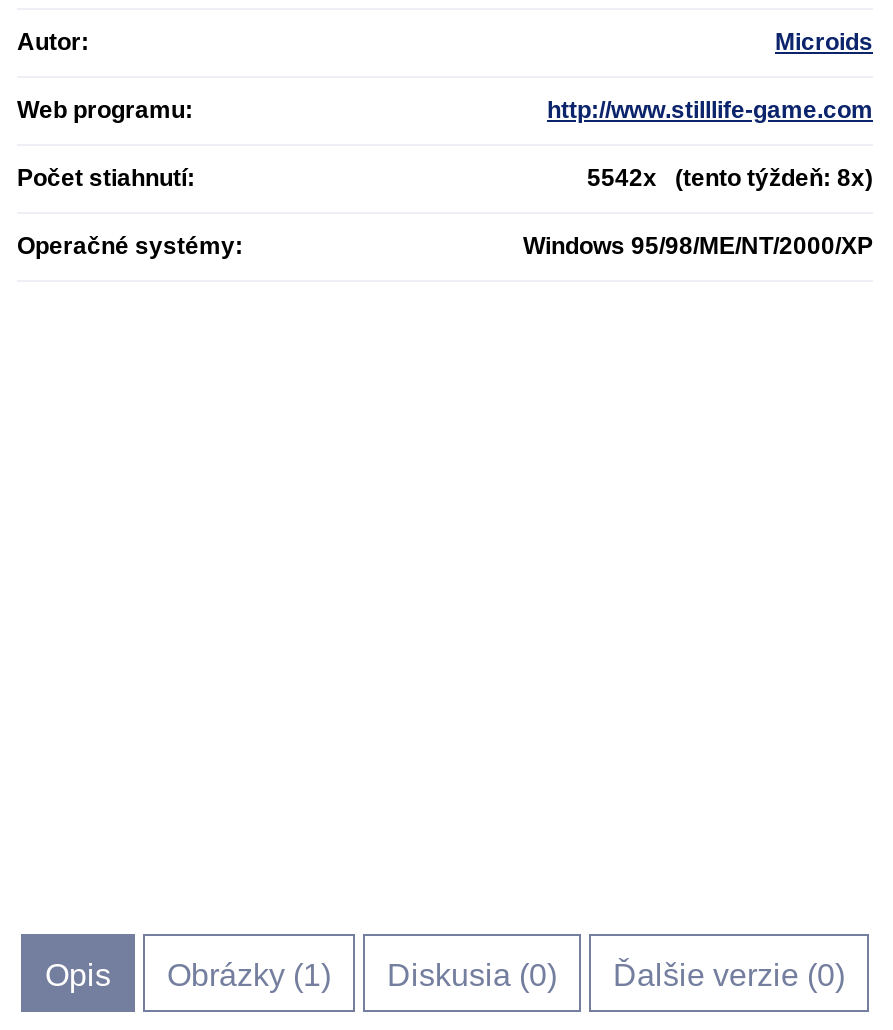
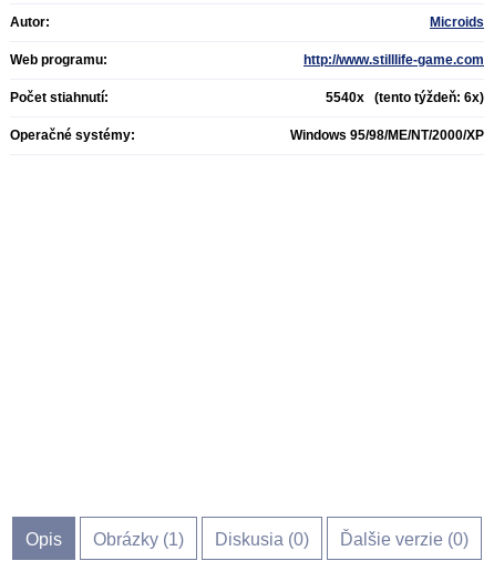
[587,164,873,192] 5542x (tento týždeň: 8x) -> [326,90,484,105] 5540x (tento týždeň: 6x)

